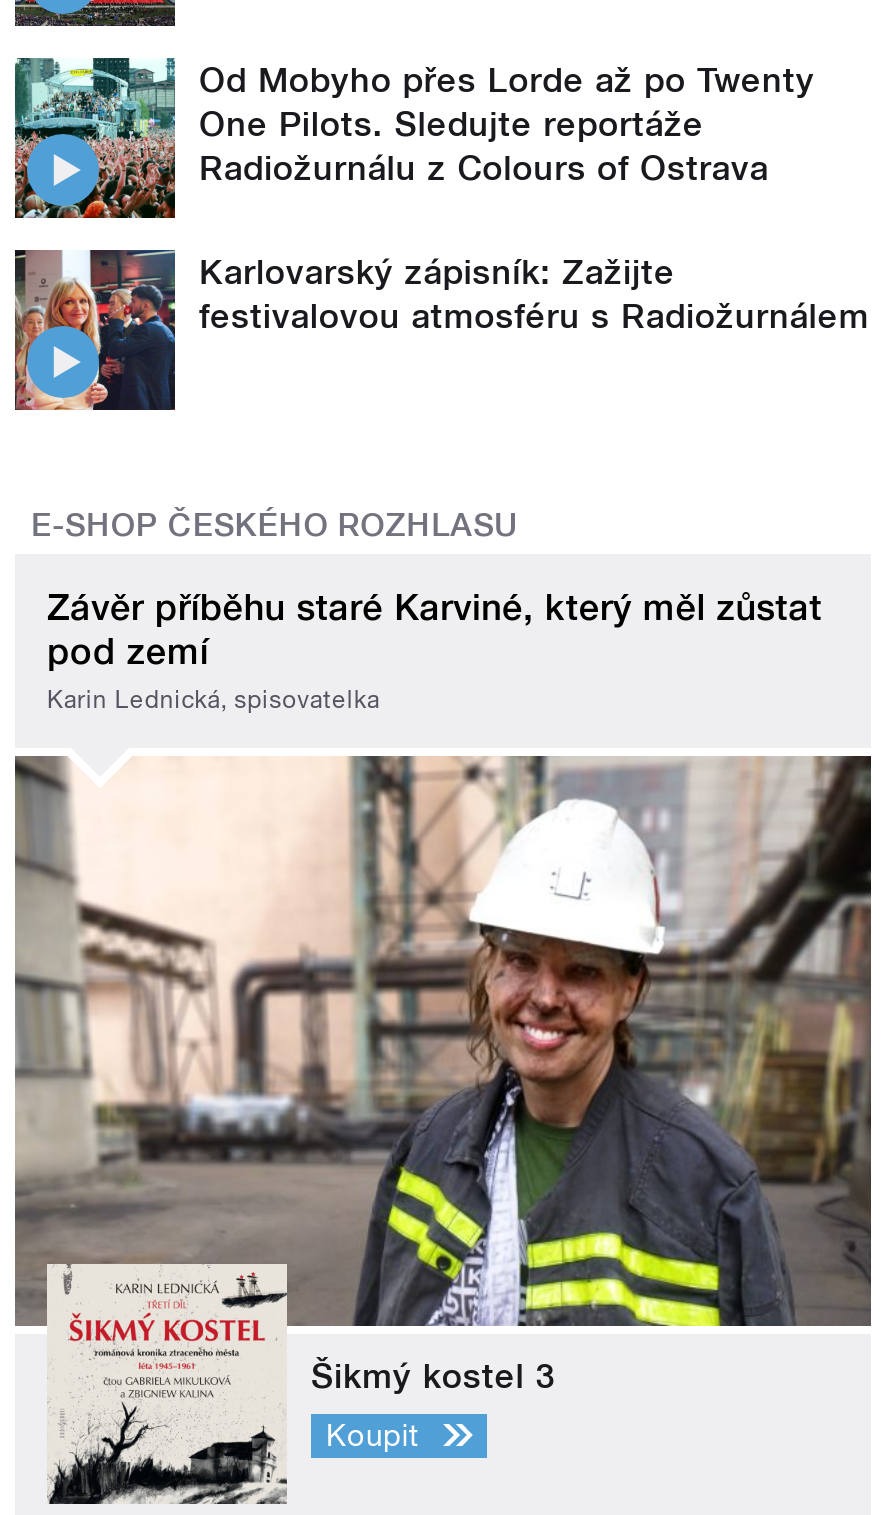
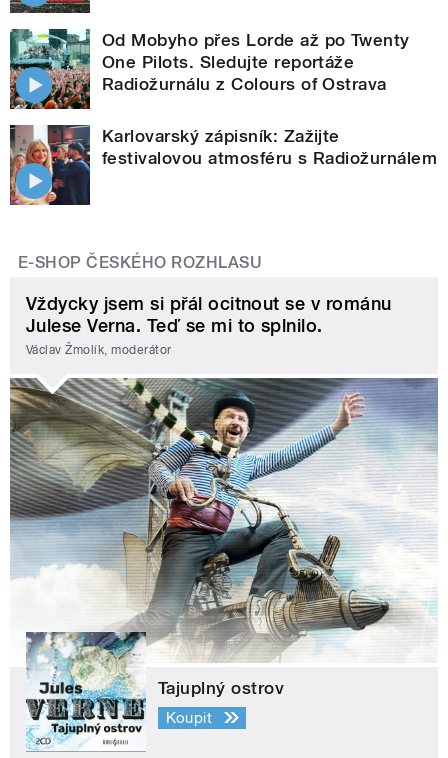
[47,586,822,713] Závěr příběhu staré Karviné, který měl zůstat | pod zemí | Karin Lednická, spisovatelka -> [26,293,392,357] Vždycky jsem si přál ocitnout se v románu | Julese Verna. Teď se mi to splnilo. | Václav Žmolík, moderátor
[13,754,873,1506] [image] | Šikmý kostel 3 -> [10,377,439,752] [image] | Tajuplný ostrov

